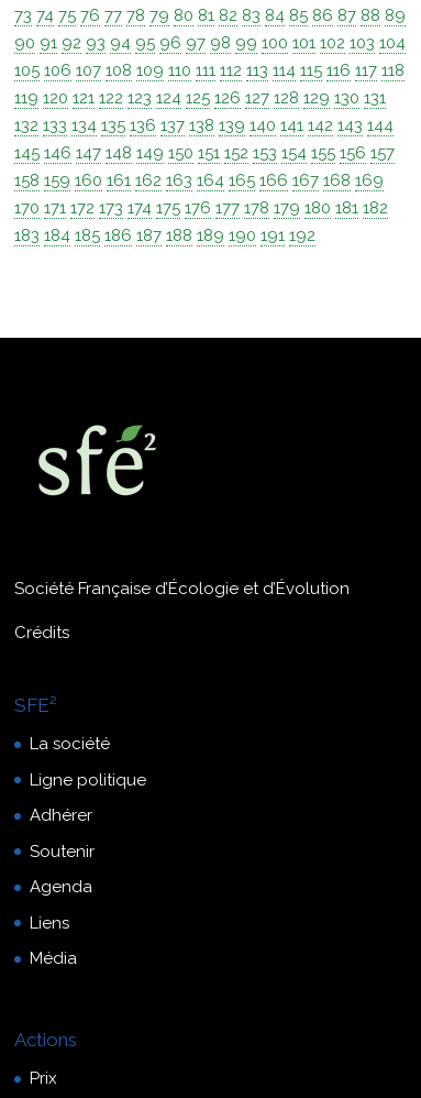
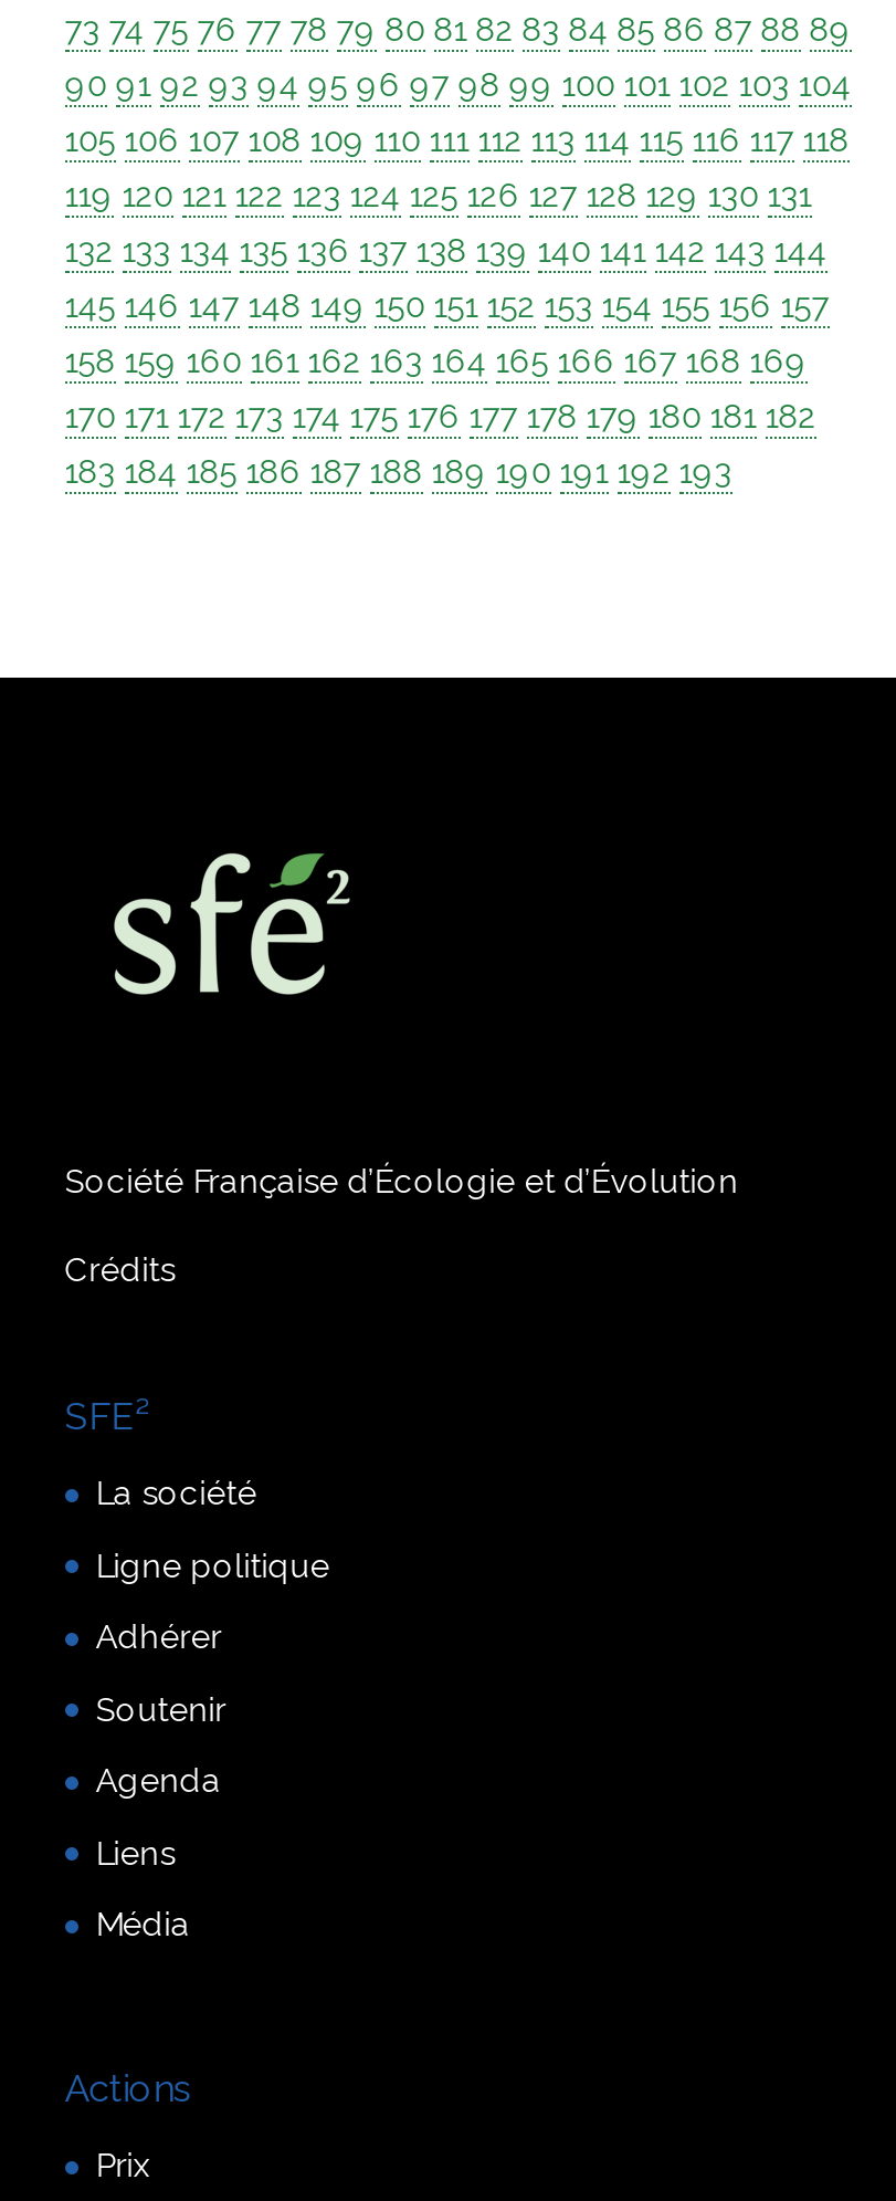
[14,226,315,245] 183 184 185 186 187 188 189 190 191 192 -> [65,452,732,492] 183 184 185 186 187 188 189 190 191 192 193

